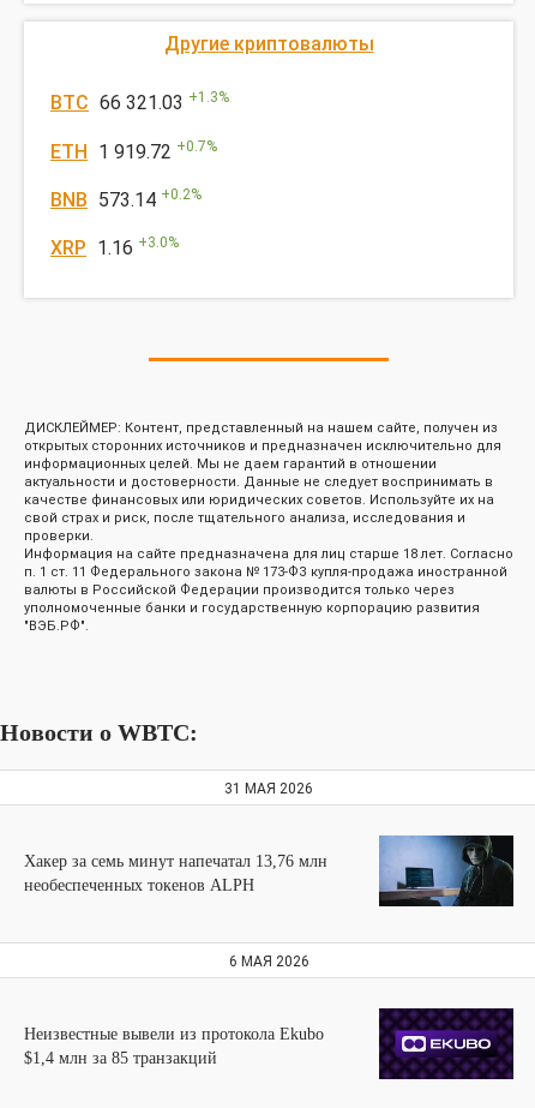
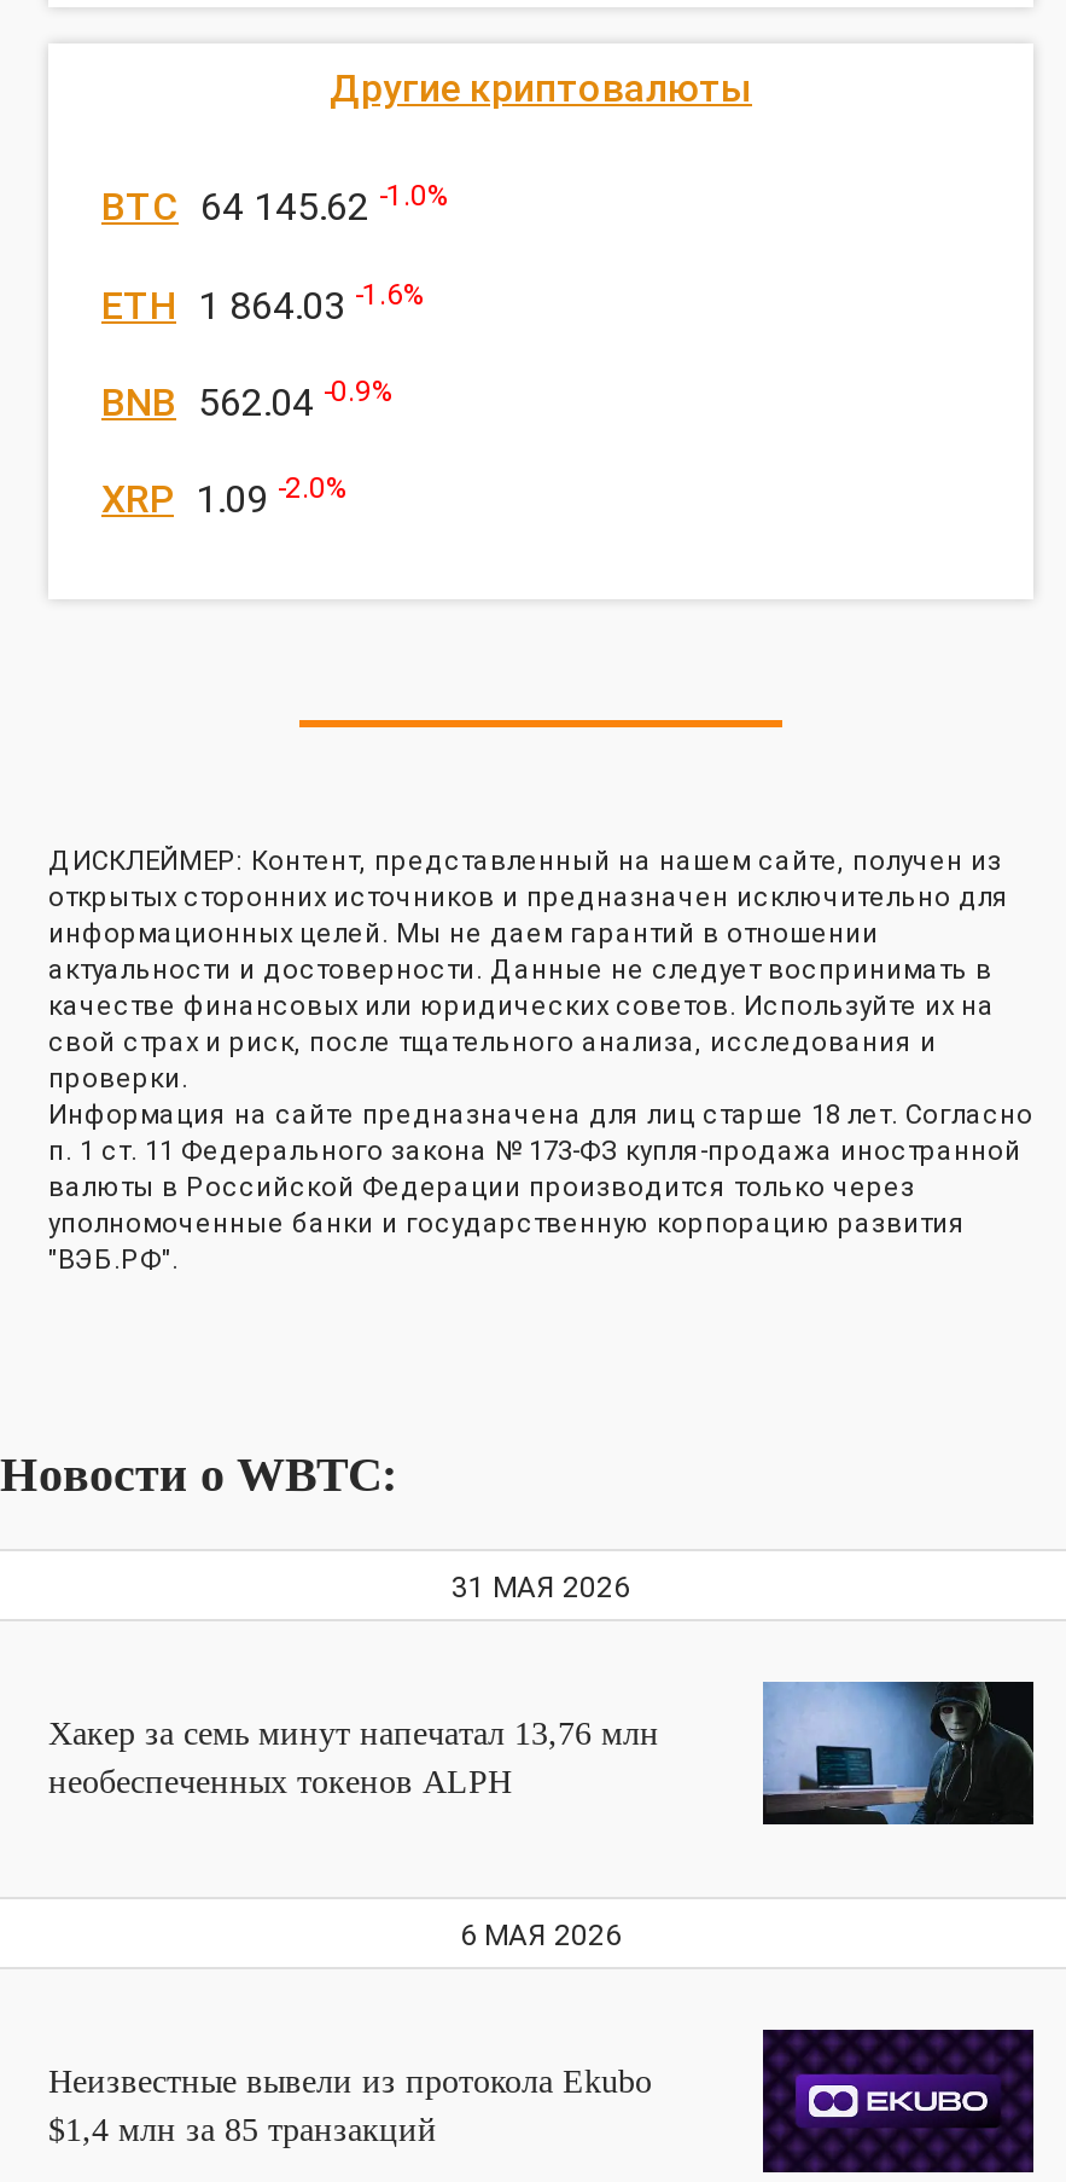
[50,89,229,114] BTC 66 321.03 + 1.3% -> [101,179,449,230] BTC 64 145.62 -1.0%
[50,138,217,163] ETH 1 919.72 +0.7% -> [101,277,425,328] ETH 1 864.03 -1.6%
[50,186,202,211] BNB 573.14 +0.2% -> [101,374,394,425] BNB 562.04 -0.9%
[50,234,179,260] XRP 1.16 +3.0% -> [101,472,348,523] XRP 1.09 -2.0%

